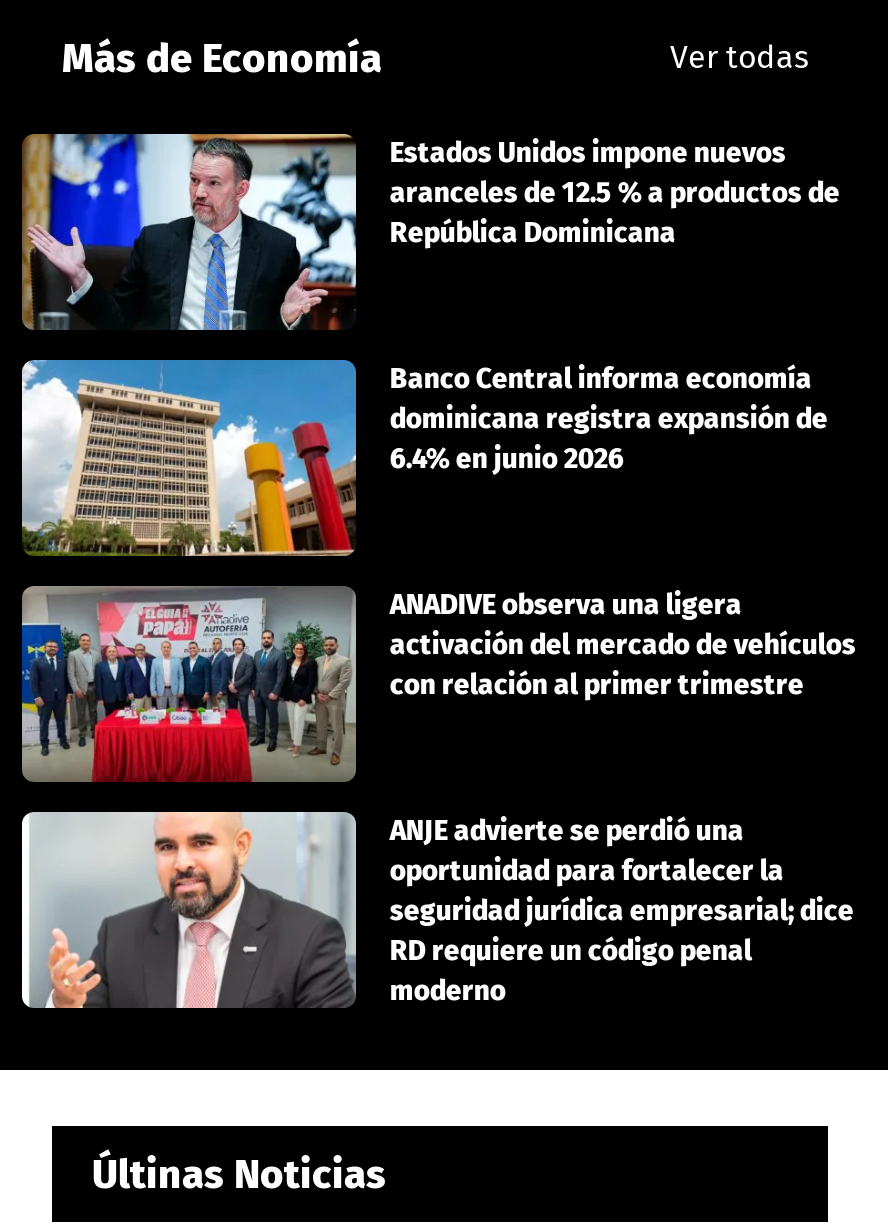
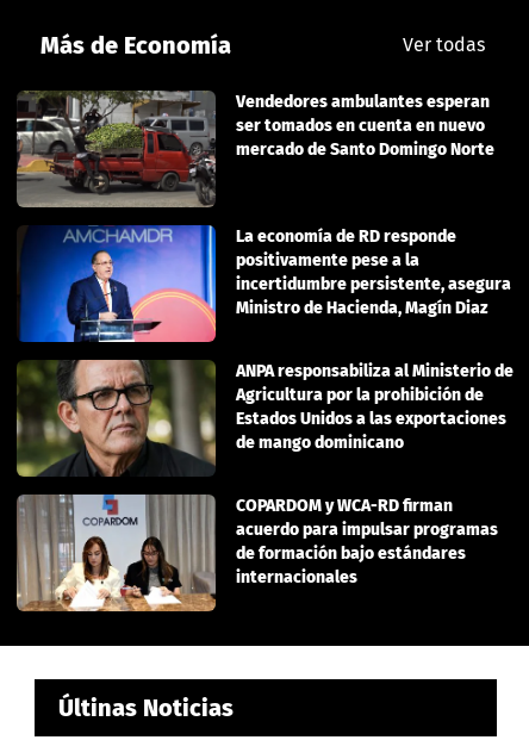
[22,132,840,332] [image] | Estados Unidos impone nuevos | aranceles de 12.5 % a productos de | República Dominicana -> [15,91,494,209] [image] | Vendedores ambulantes esperan | ser tomados en cuenta en nuevo | mercado de Santo Domingo Norte
[20,358,828,558] [image] | Banco Central informa economía | dominicana registra expansión de | 6.4% en junio 2026 -> [17,225,511,343] [image] | La economía de RD responde | positivamente pese a la | incertidumbre persistente, asegura | Ministro de Hacienda, Magín Diaz
[20,584,856,782] [image] | ANADIVE observa una ligera | activación del mercado de vehículos | con relación al primer trimestre -> [15,360,513,477] [image] | ANPA responsabiliza al Ministerio de | Agricultura por la prohibición de | Estados Unidos a las exportaciones | de mango dominicano
[20,810,854,1010] [image] | ANJE advierte se perdió una | oportunidad para fortalecer la | seguridad jurídica empresarial; dice | RD requiere un código penal | moderno -> [15,493,498,612] [image] | COPARDOM y WCA-RD firman | acuerdo para impulsar programas | de formación bajo estándares | internacionales

